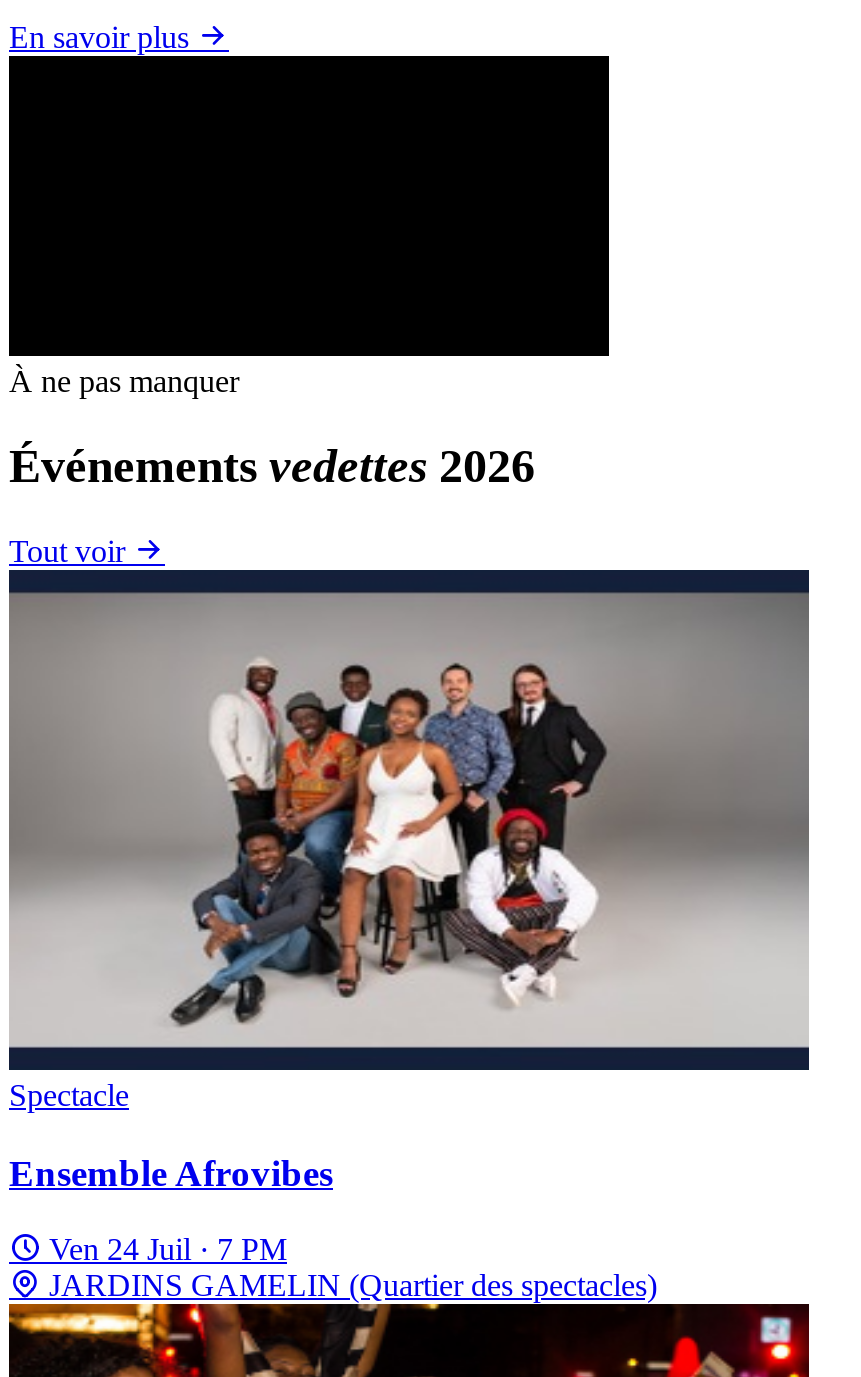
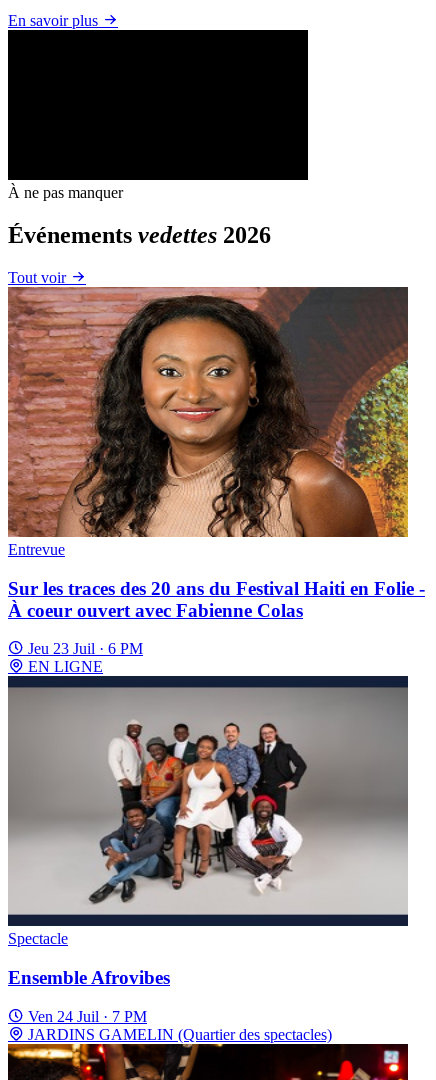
none -> [7,286,425,675] [image] | Entrevue | Sur les traces des 20 ans du Festival Haiti en Folie - | À coeur ouvert avec Fabienne Colas | Jeu 23 Juil · 6 PM | EN LIGNE

